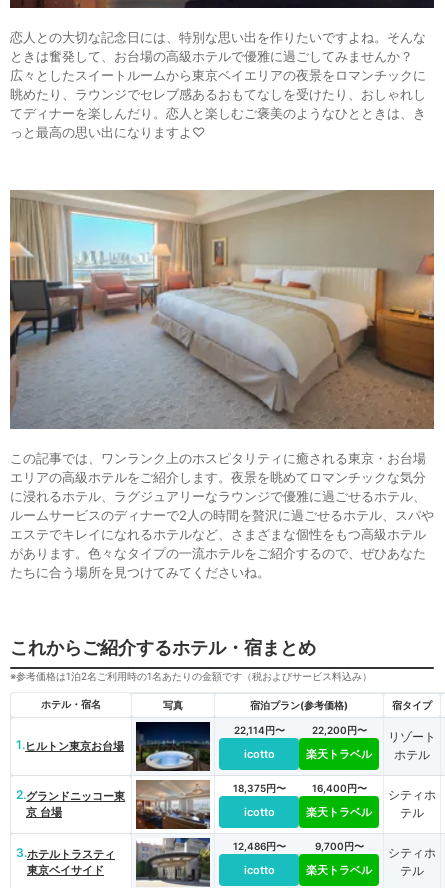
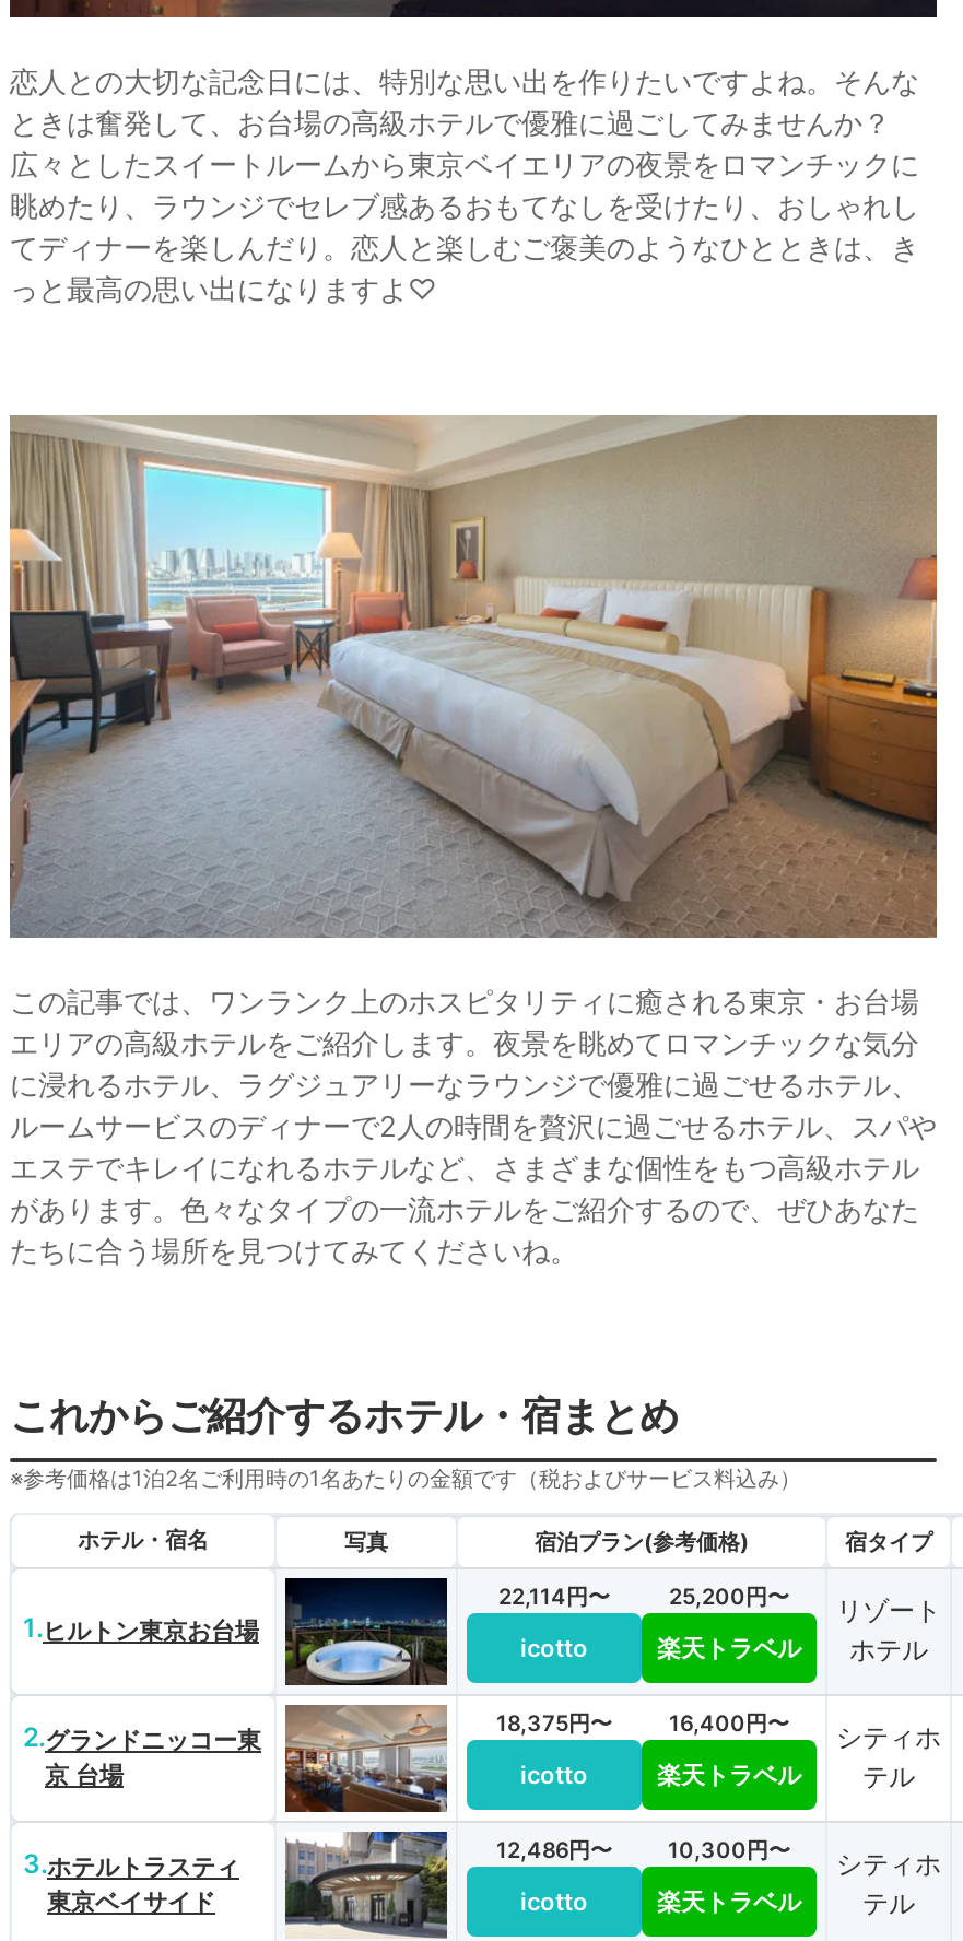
[311,724,436,744] 22,200円〜 リゾート -> [669,1582,941,1626] 25,200円〜 リゾート
[314,840,363,852] 9,700円〜 -> [668,1836,790,1862] 10,300円〜

